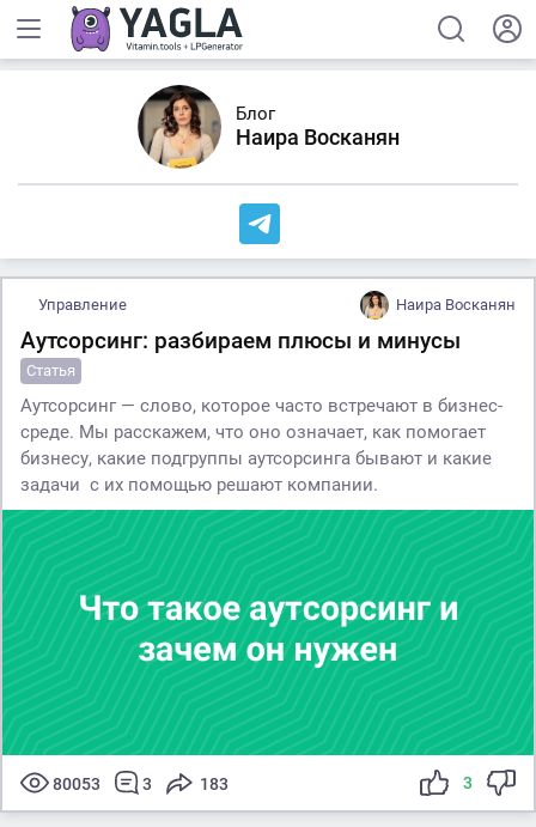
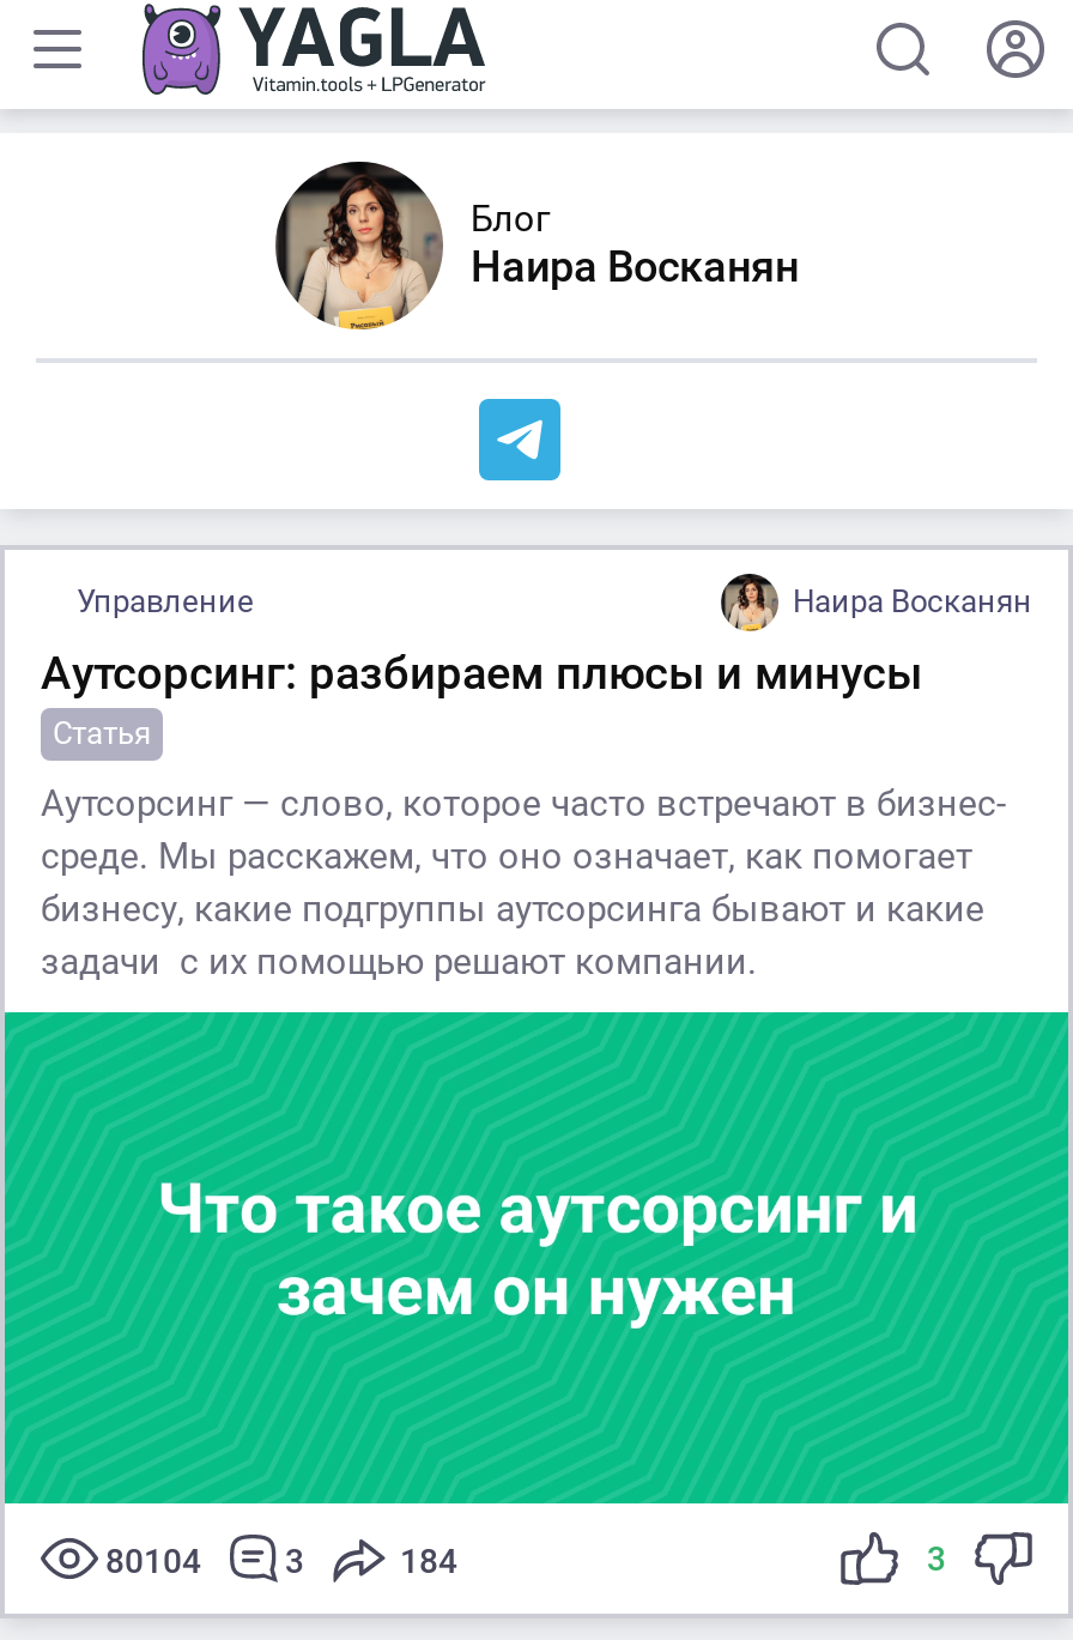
[53,774,100,793] 80053 -> [105,1542,201,1580] 80104
[200,774,229,793] 183 -> [400,1542,457,1580] 184

